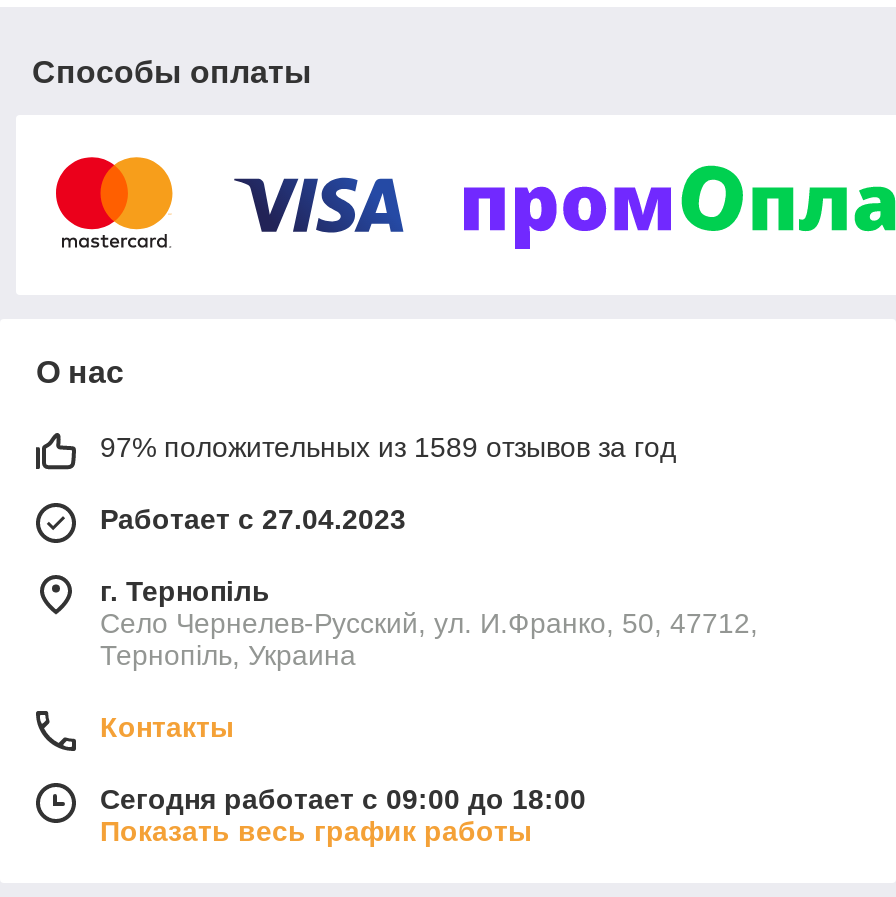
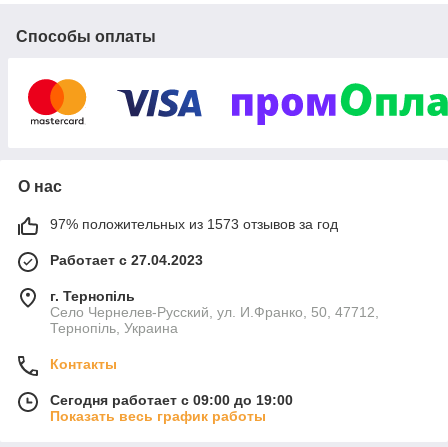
[100,431,676,463] 97% положительных из 1589 отзывов за год -> [50,216,338,232] 97% положительных из 1573 отзывов за год
[100,783,586,815] Сегодня работает с 09:00 до 18:00 -> [50,392,293,408] Сегодня работает с 09:00 до 19:00

